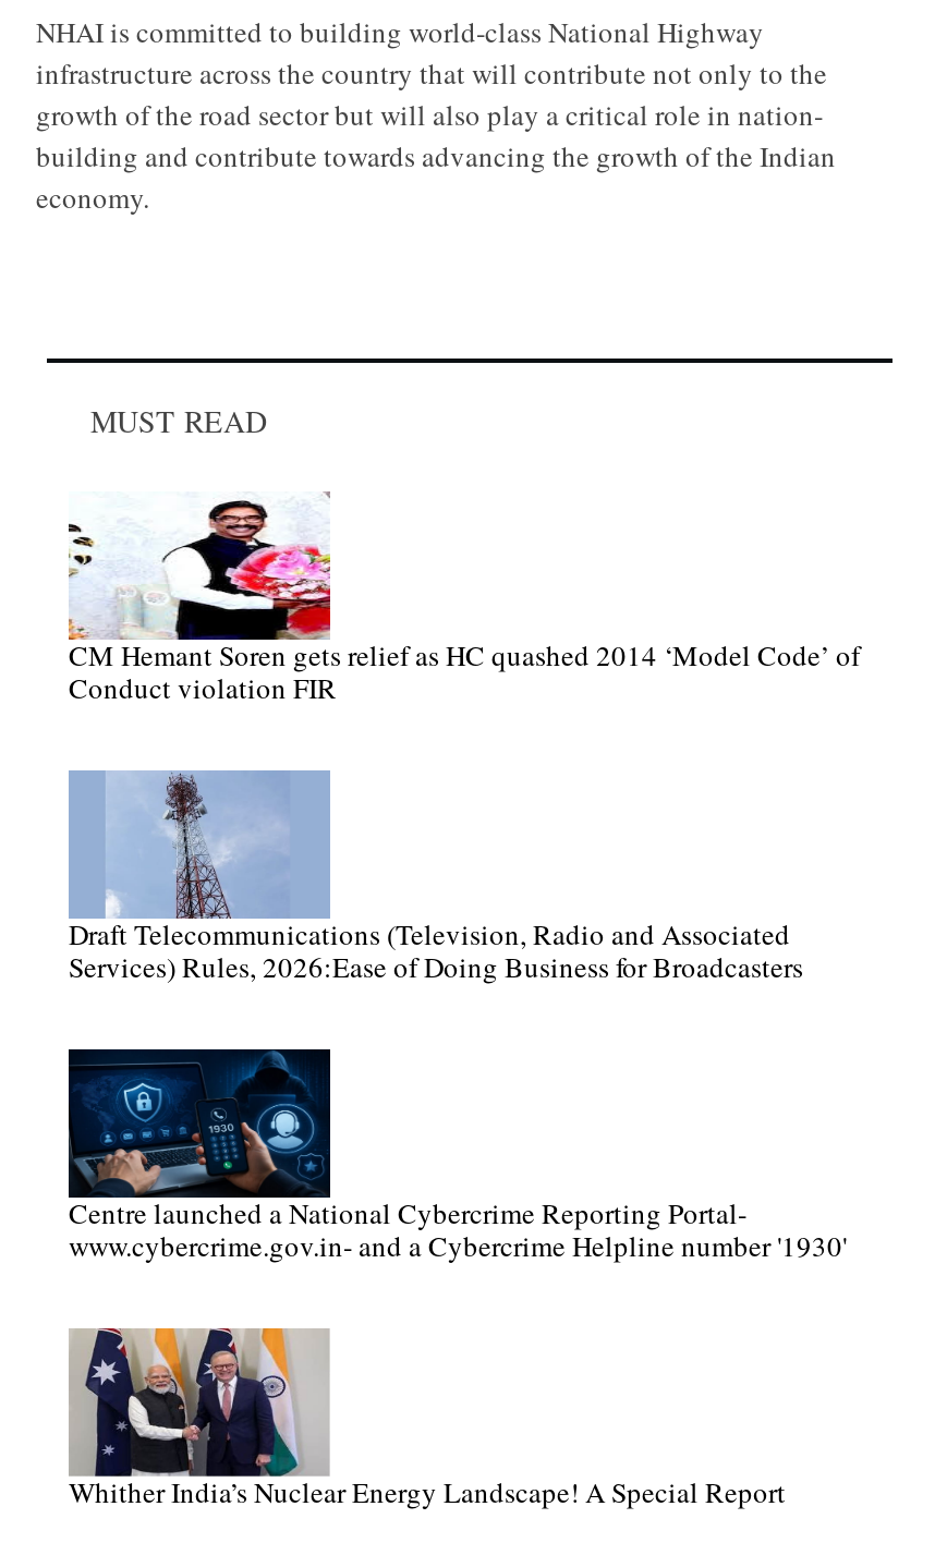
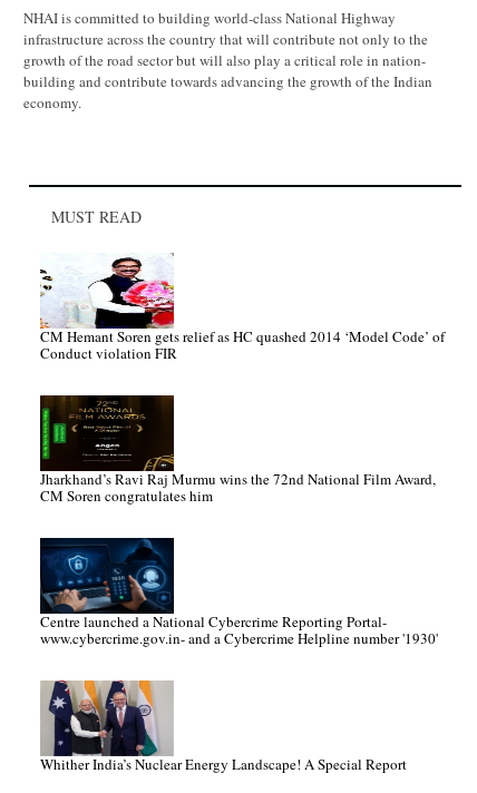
[69,770,803,986] [image] | Draft Telecommunications (Television, Radio and Associated | Services) Rules, 2026:Ease of Doing Business for Broadcasters -> [39,394,436,506] [image] | Jharkhand’s Ravi Raj Murmu wins the 72nd National Film Award, | CM Soren congratulates him

